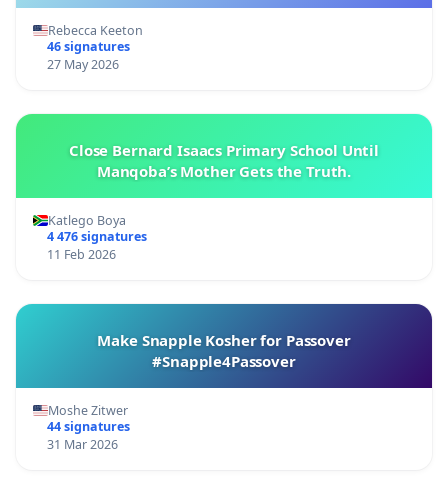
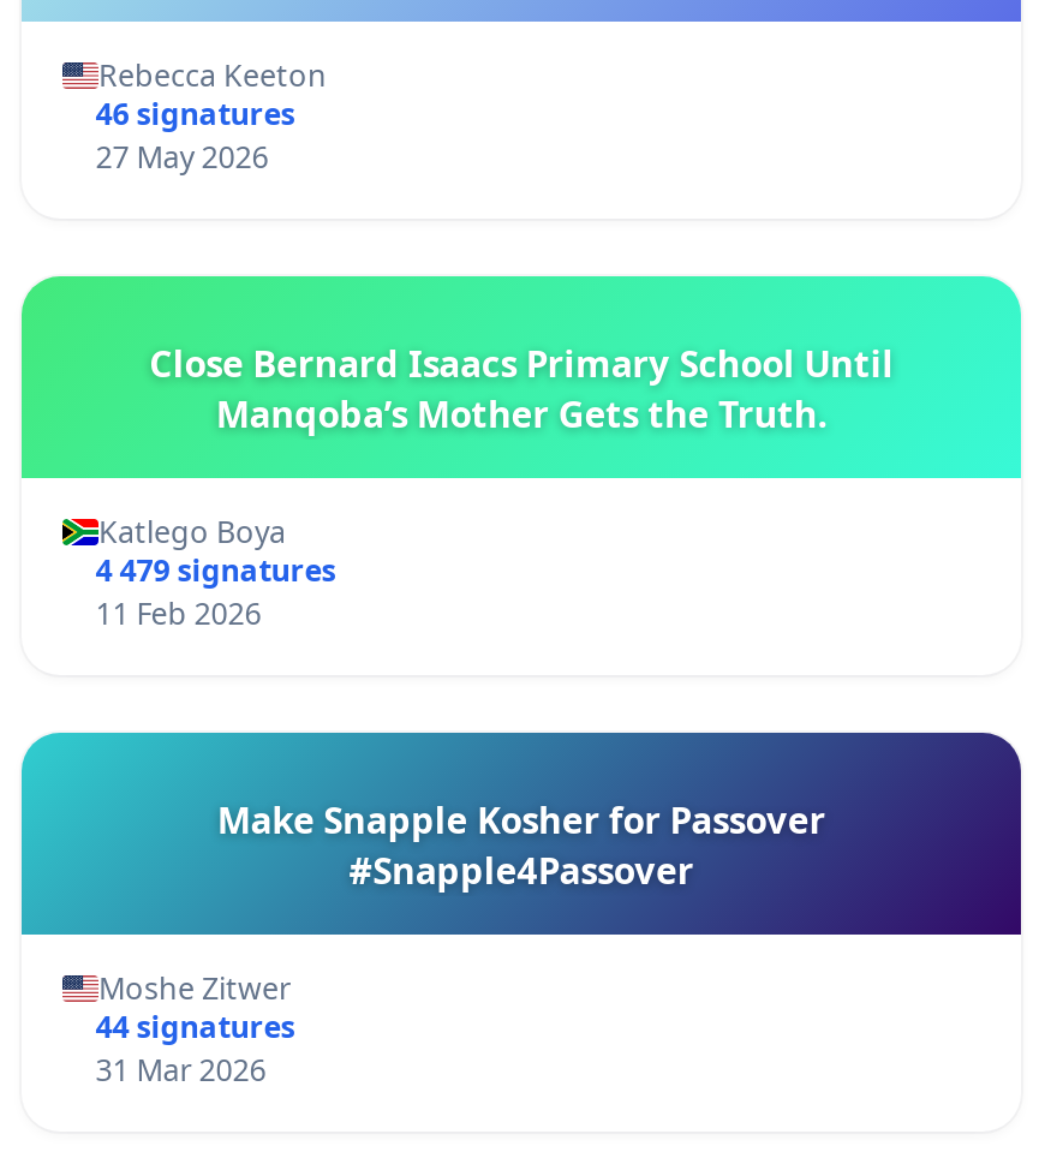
[47,227,147,244] 4 476 signatures -> [96,549,336,590] 4 479 signatures

